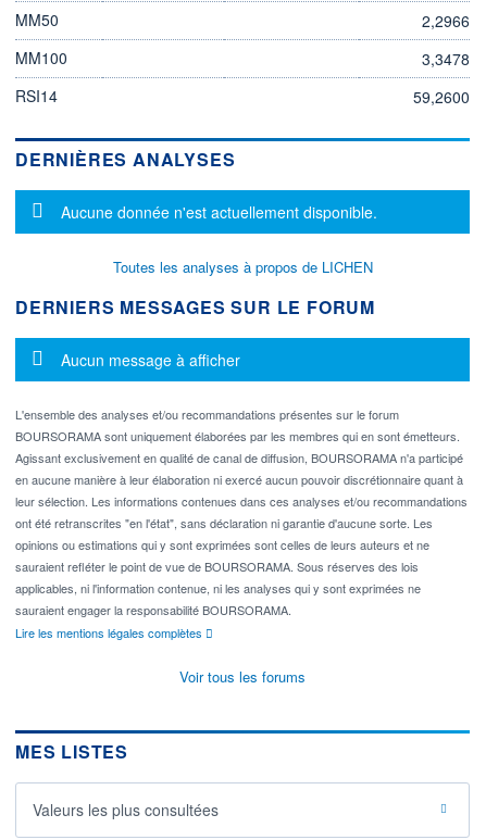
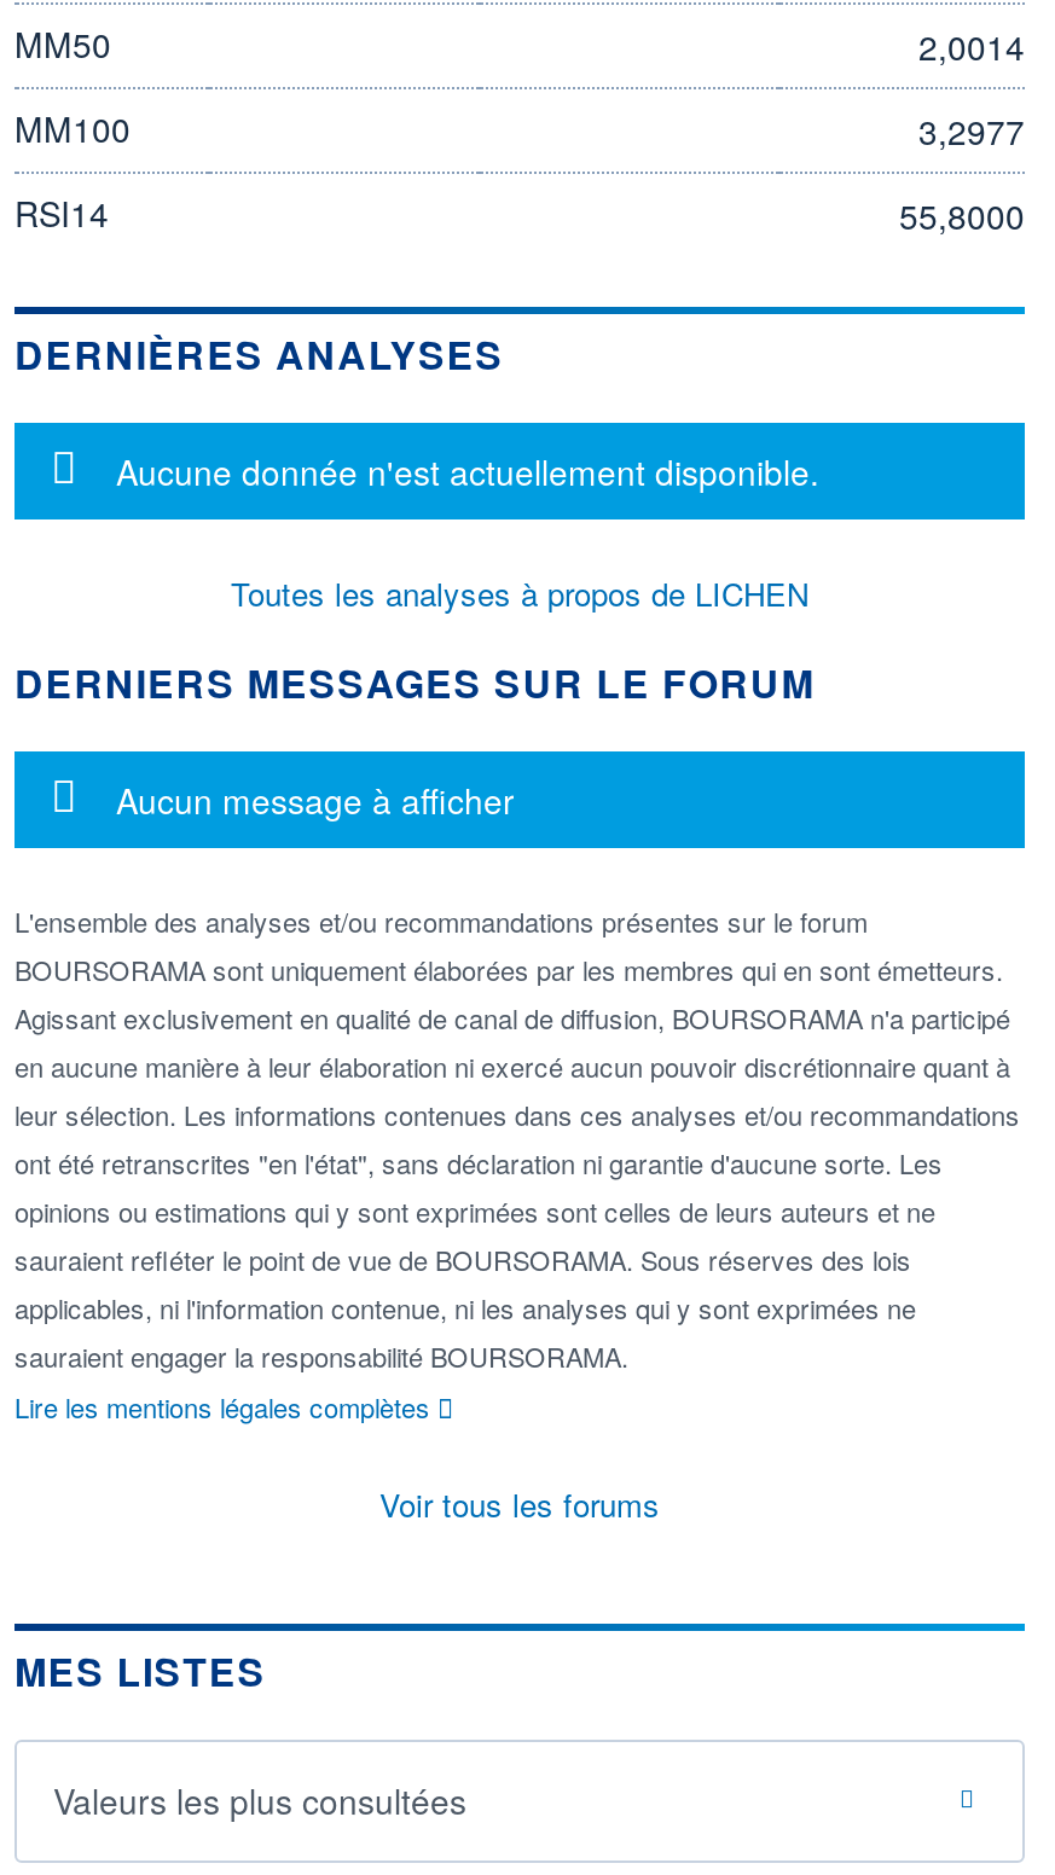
[422,10,470,32] 2,2966 -> [918,22,1025,70] 2,0014
[422,48,470,70] 3,3478 -> [918,106,1025,155] 3,2977
[413,86,470,108] 59,2600 -> [899,191,1025,239] 55,8000

